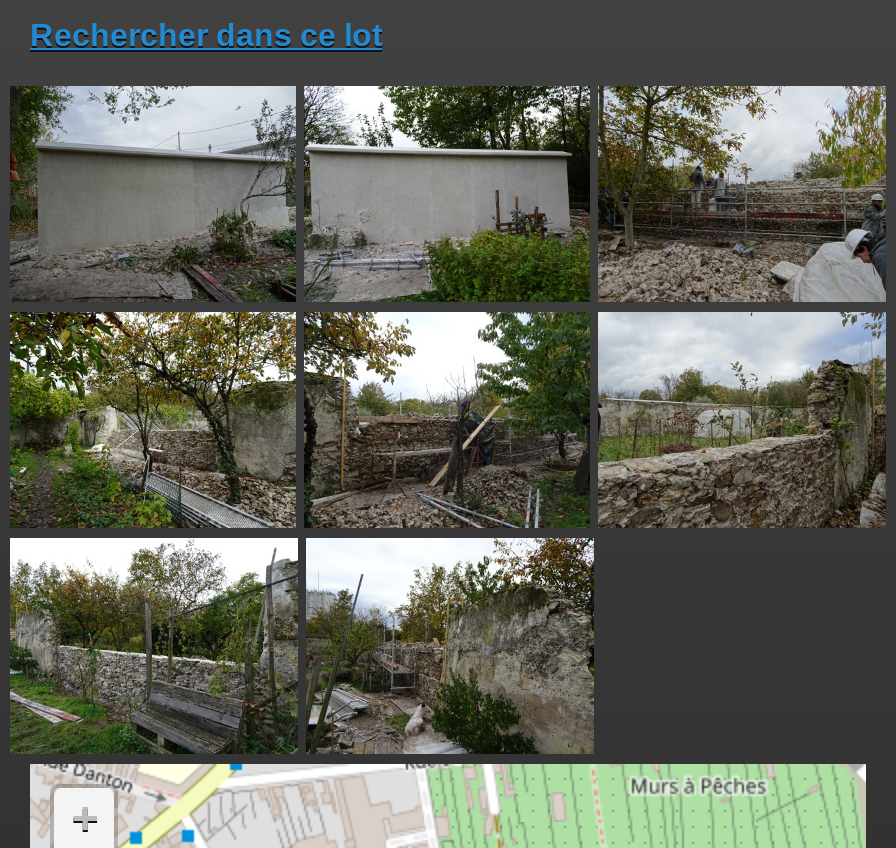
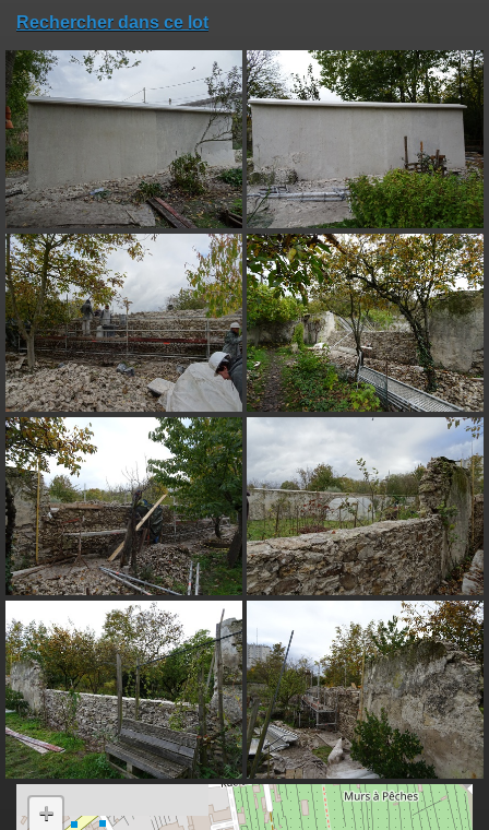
[8,84,888,820] [image] -> [4,49,485,797] [image]

